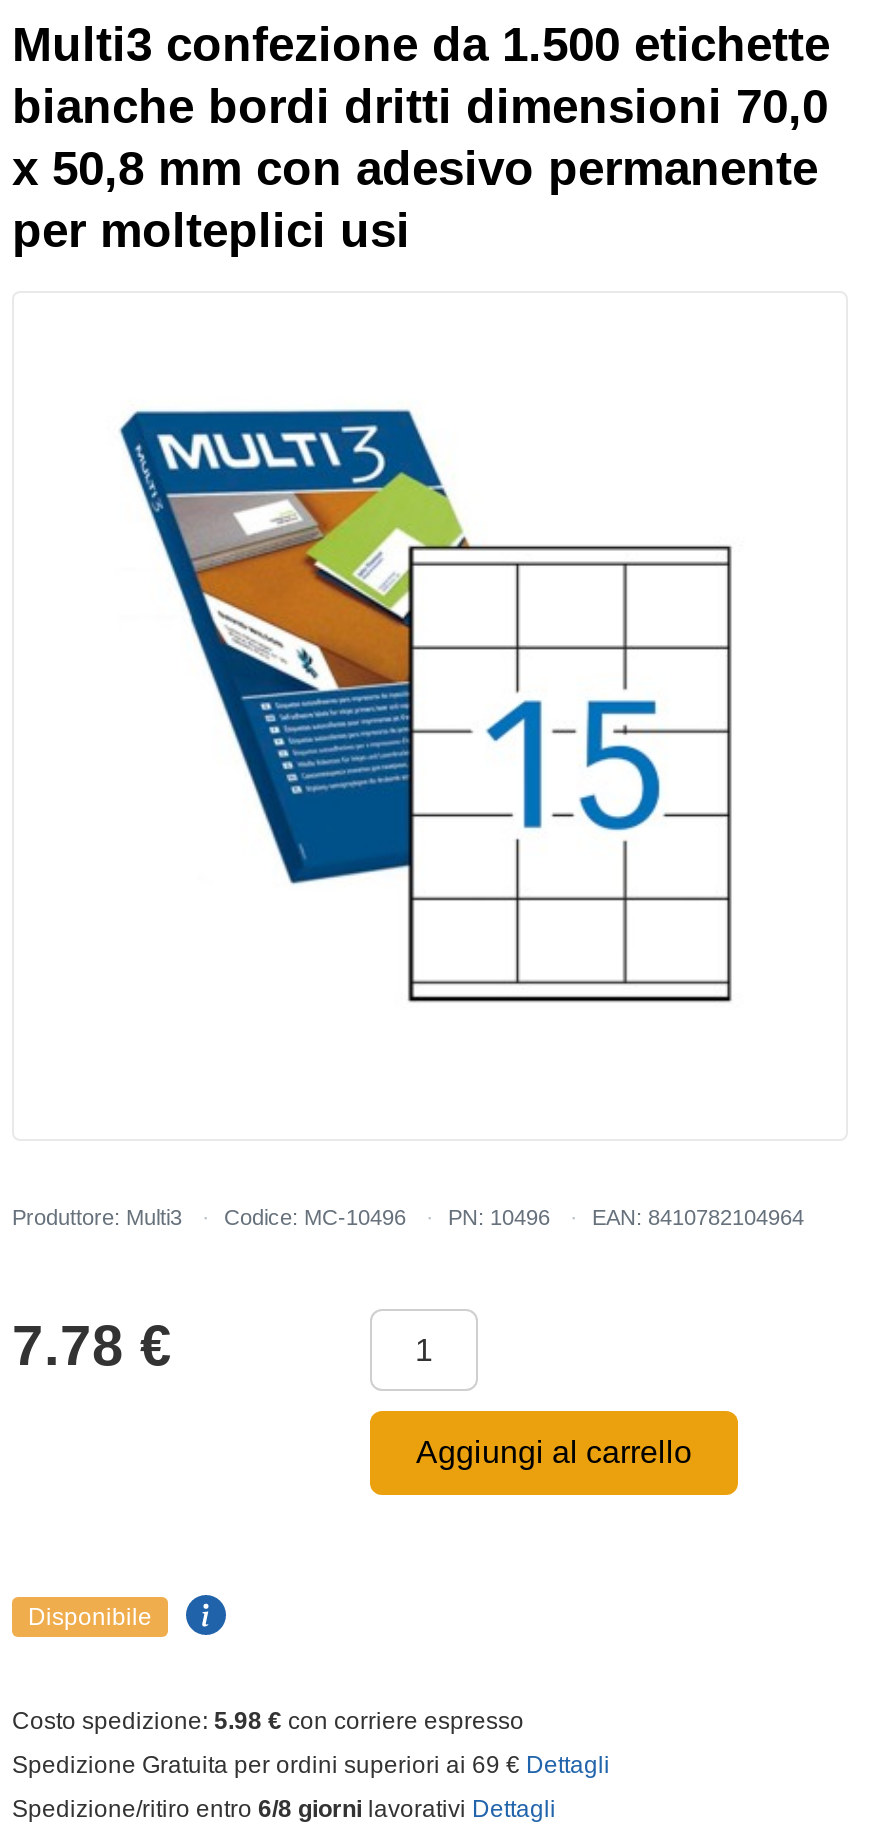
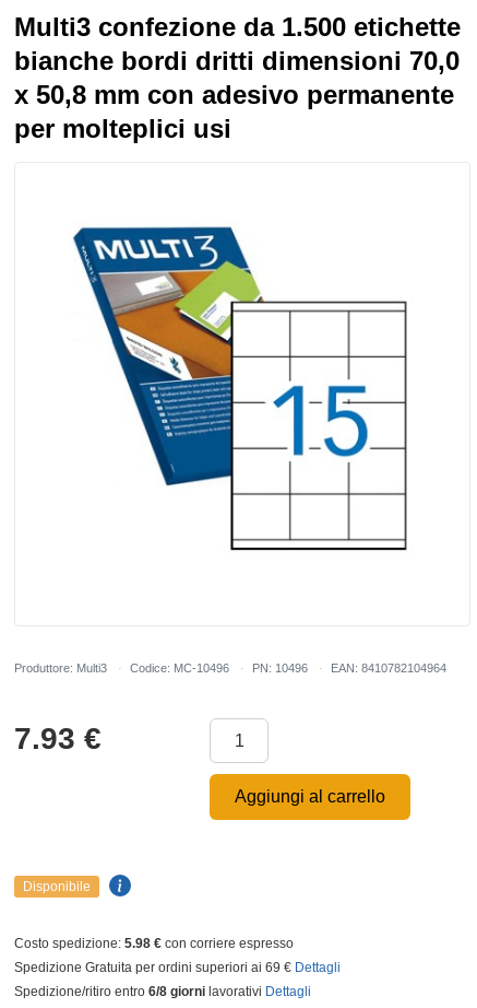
[12,1315,172,1377] 7.78 € -> [14,722,102,755] 7.93 €

